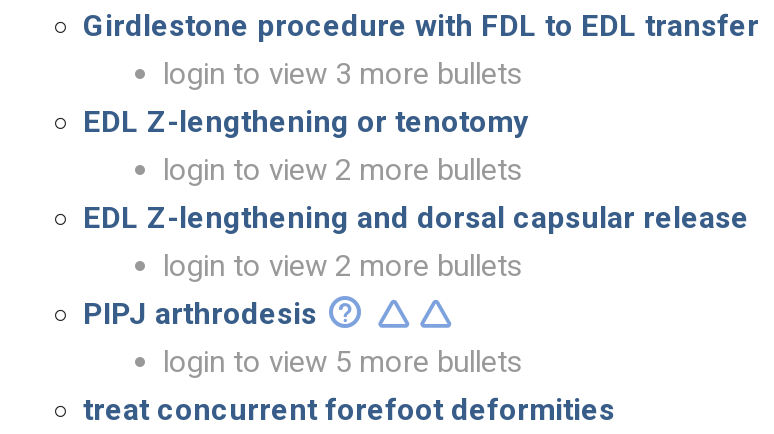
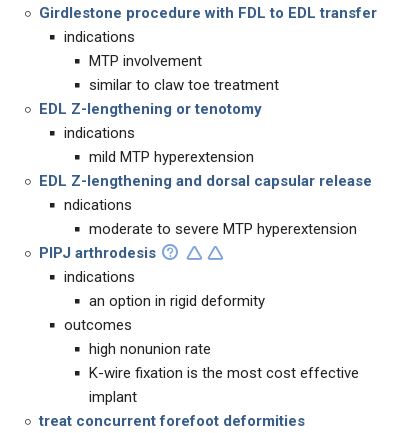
[163,56,523,92] login to view 3 more bullets -> [64,28,279,94] indications | MTP involvement | similar to claw toe treatment
[163,152,523,188] login to view 2 more bullets -> [64,124,254,166] indications | mild MTP hyperextension
[163,248,523,284] login to view 2 more bullets -> [64,196,357,238] ndications | moderate to severe MTP hyperextension
[163,344,523,380] login to view 5 more bullets -> [64,268,359,406] indications | an option in rigid deformity | outcomes | high nonunion rate | K-wire fixation is the most cost effective | implant

